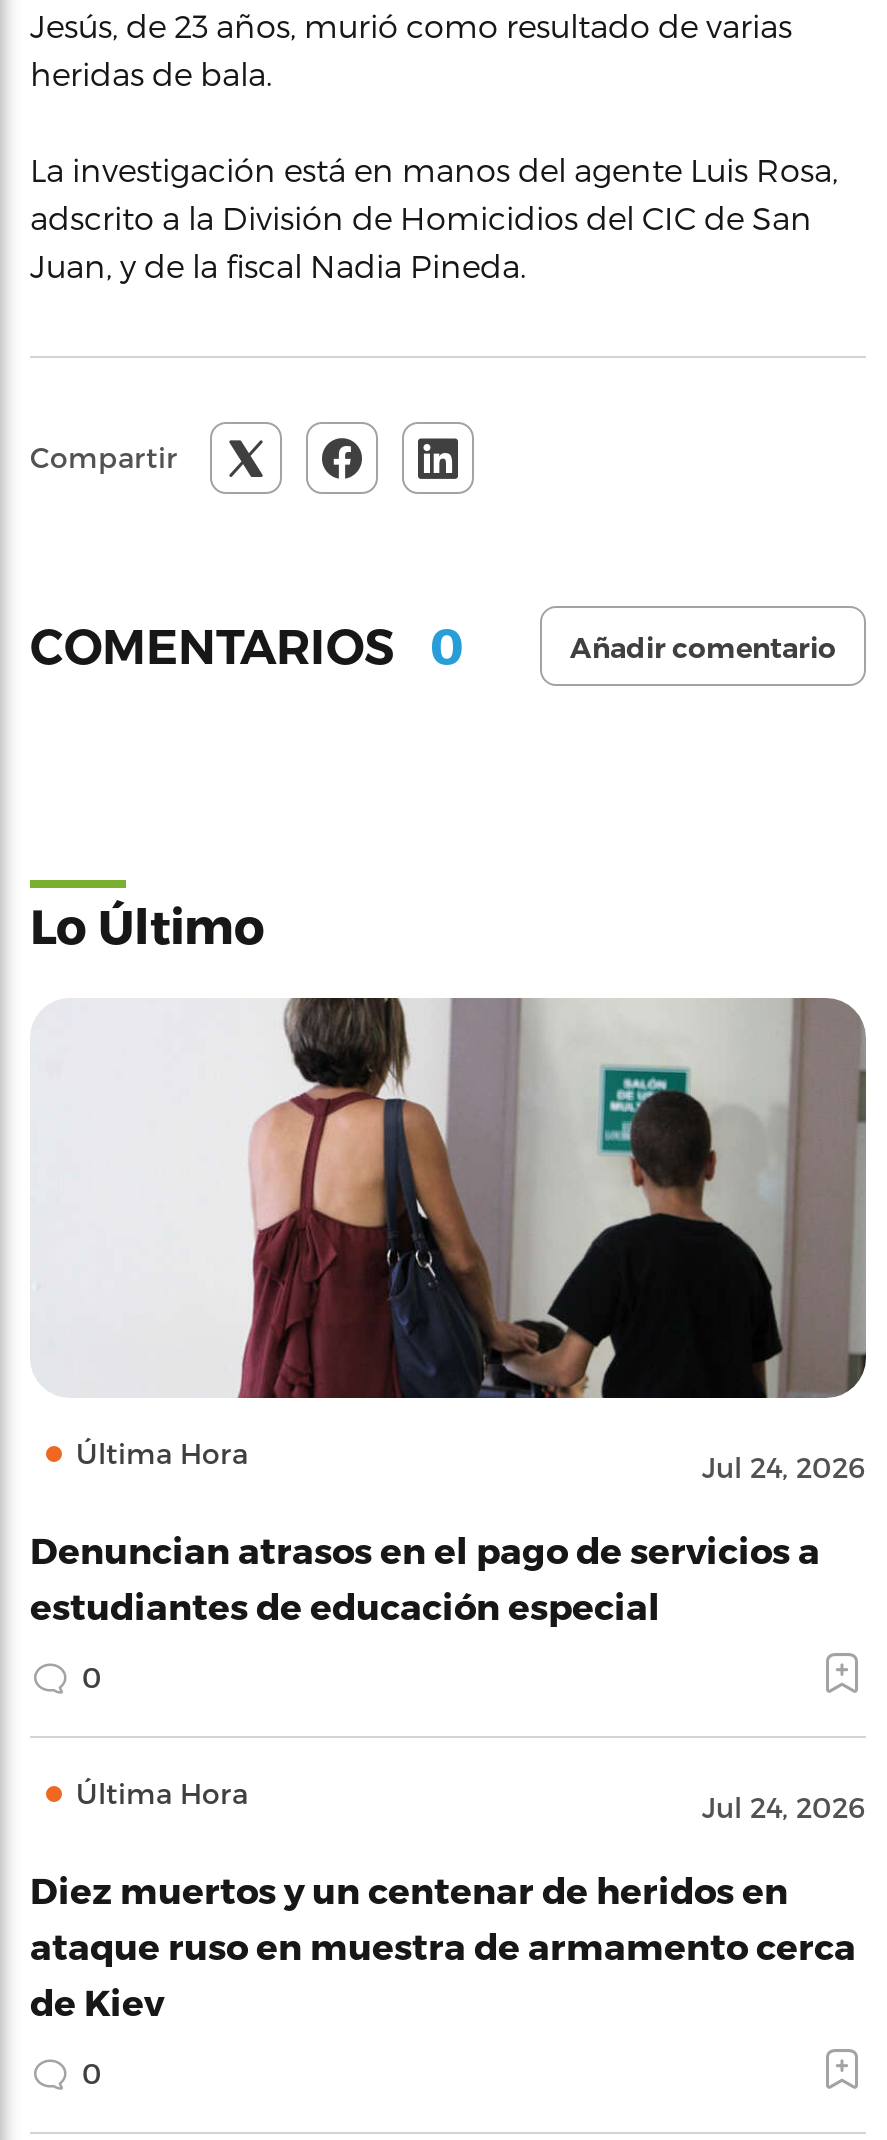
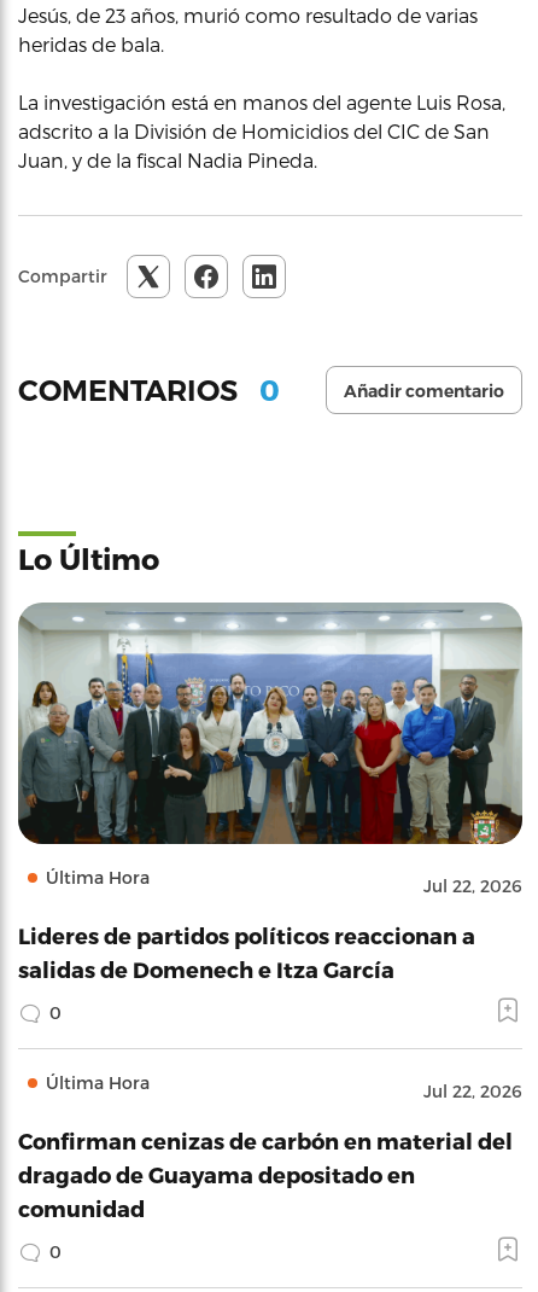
[30,998,866,1484] [image] | Jul 24, 2026 -> [17,603,522,896] [image] | Jul 22, 2026
[30,1528,820,1626] Denuncian atrasos en el pago de servicios a | estudiantes de educación especial -> [18,923,475,982] Lideres de partidos políticos reaccionan a | salidas de Domenech e Itza García
[702,1790,866,1824] Jul 24, 2026 -> [423,1081,522,1101] Jul 22, 2026
[30,1868,856,2022] Diez muertos y un centenar de heridos en | ataque ruso en muestra de armamento cerca | de Kiev -> [18,1128,513,1221] Confirman cenizas de carbón en material del | dragado de Guayama depositado en | comunidad

